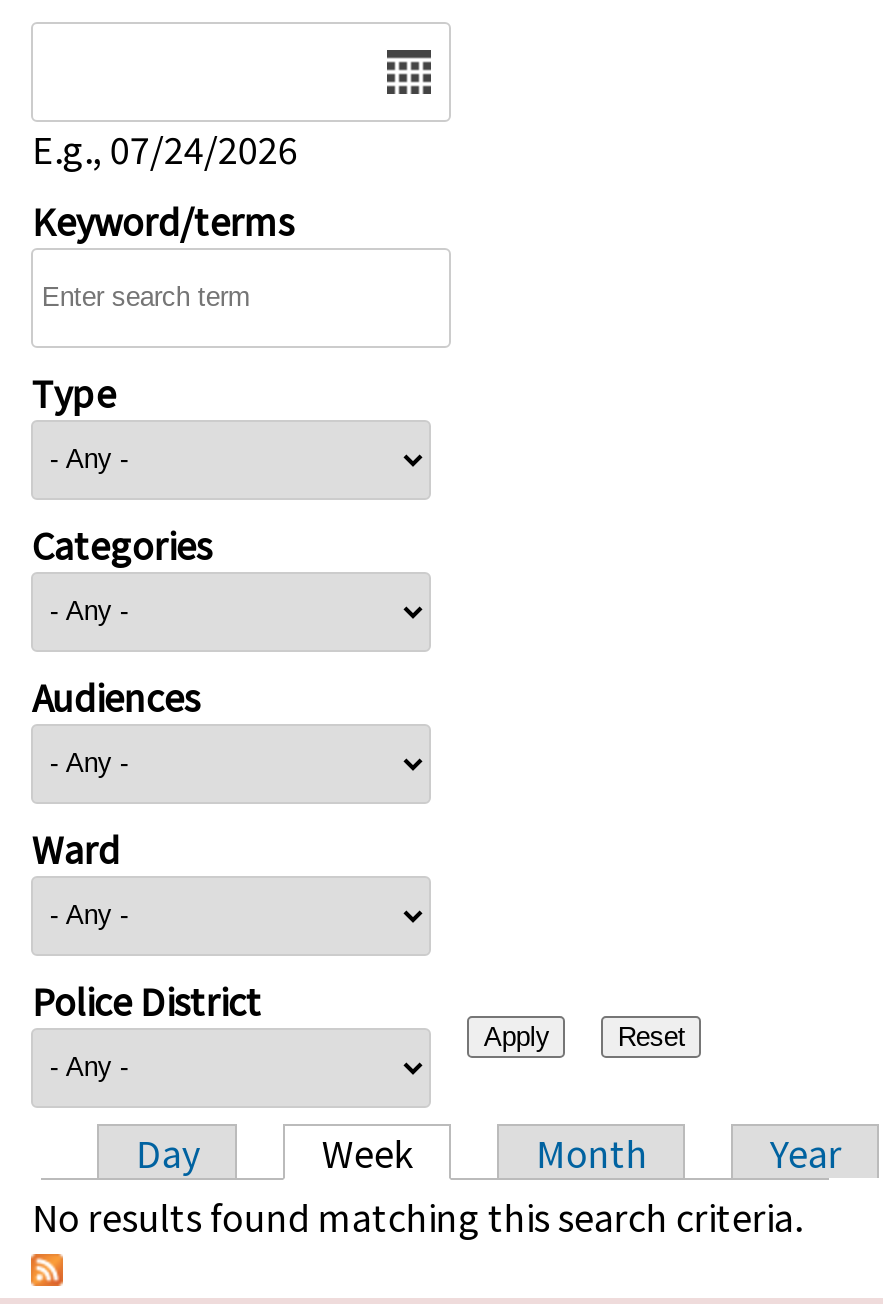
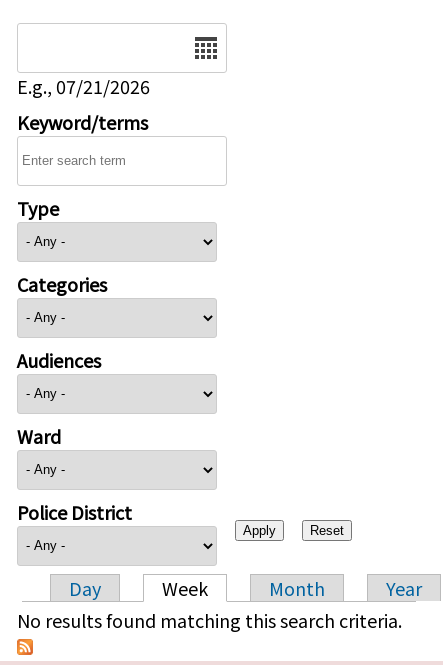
[32,121,298,173] E.g., 07/24/2026 -> [17,72,150,98] E.g., 07/21/2026

